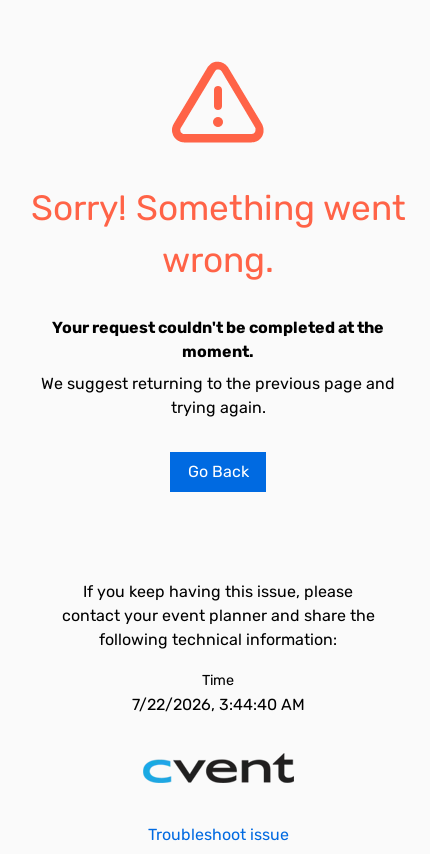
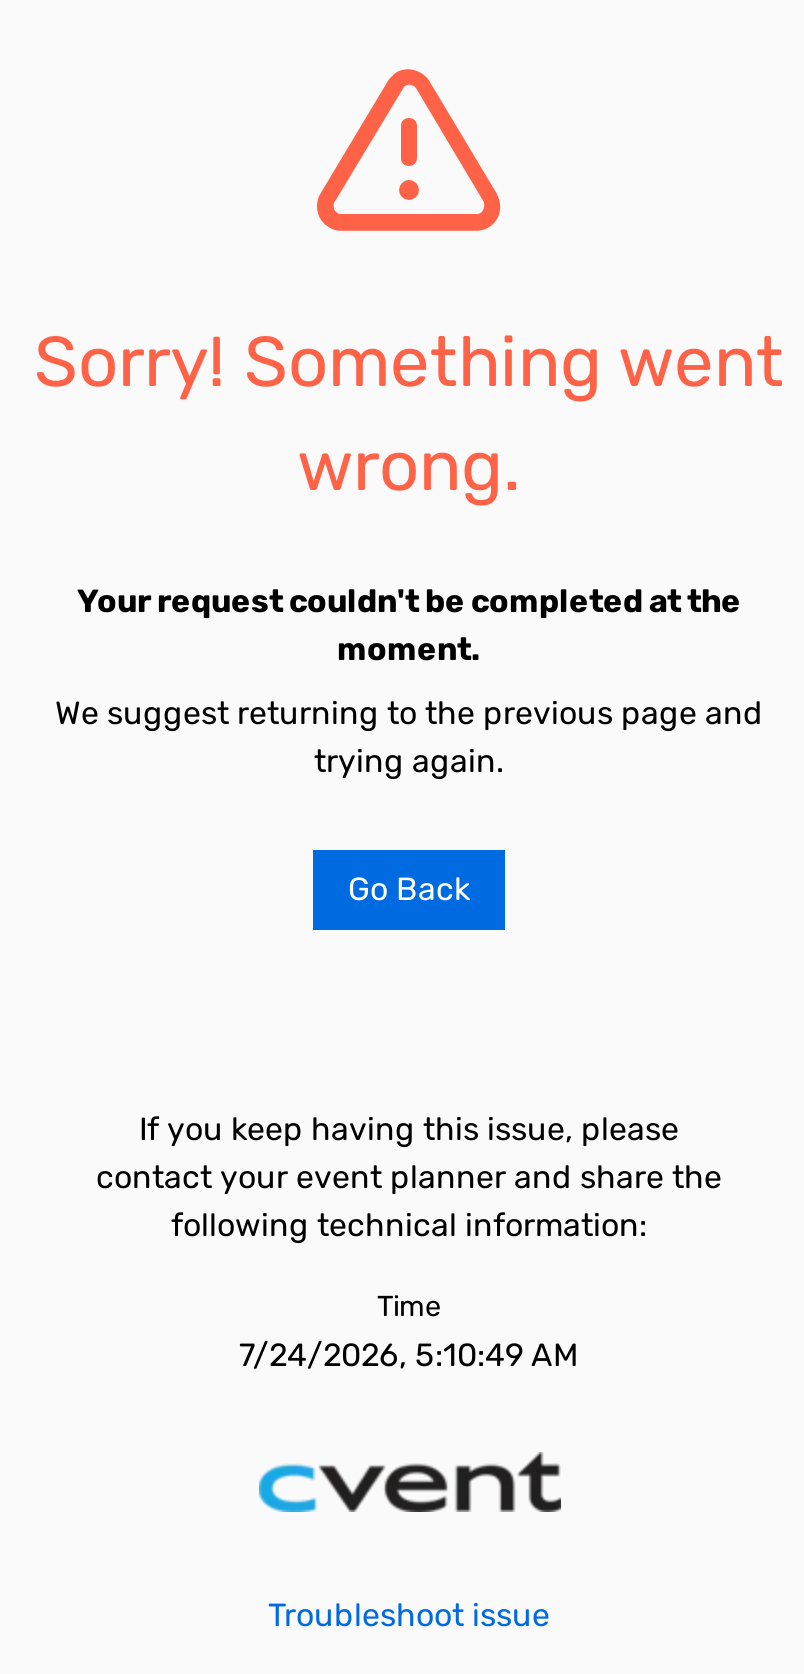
[131,695,304,714] 7/22/2026, 3:44:40 AM -> [239,1336,579,1374] 7/24/2026, 5:10:49 AM

